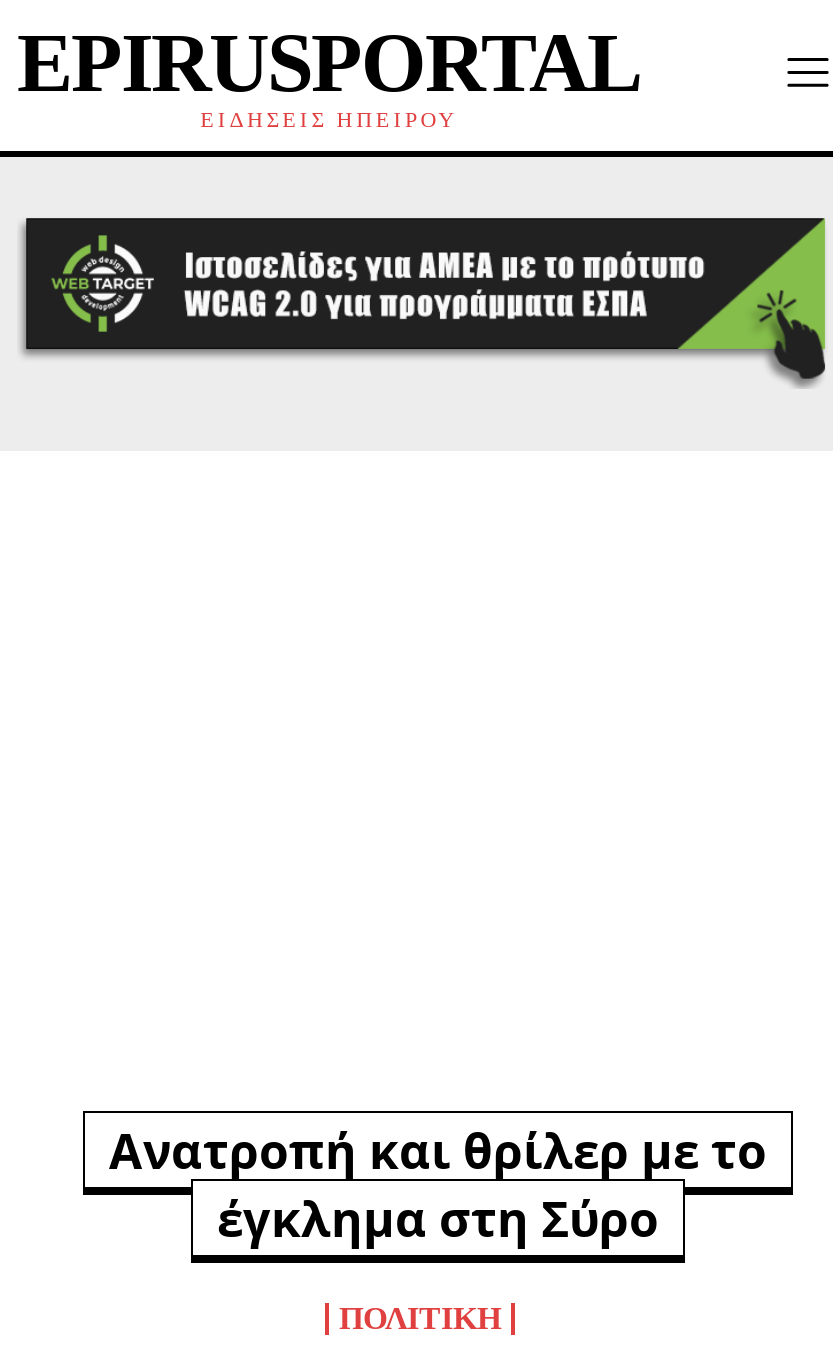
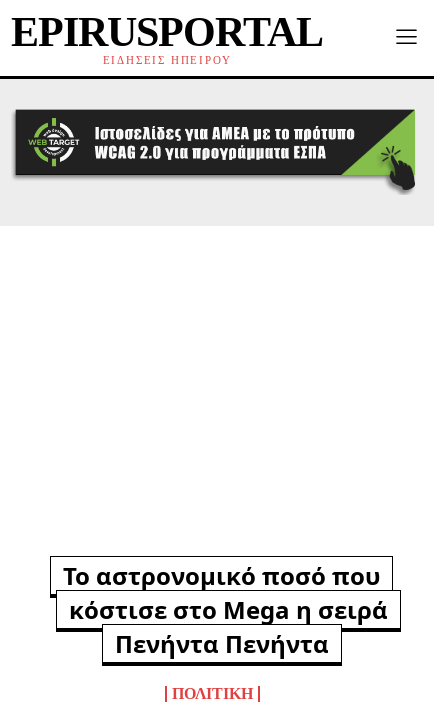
[109,1116,767,1250] Ανατροπή και θρίλερ με το | έγκλημα στη Σύρο -> [63,559,387,660] Το αστρονομικό ποσό που | κόστισε στο Mega η σειρά | Πενήντα Πενήντα

